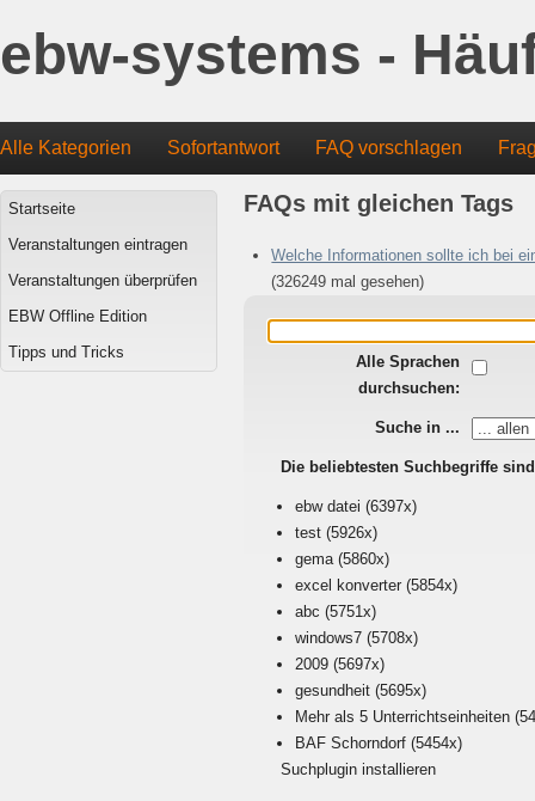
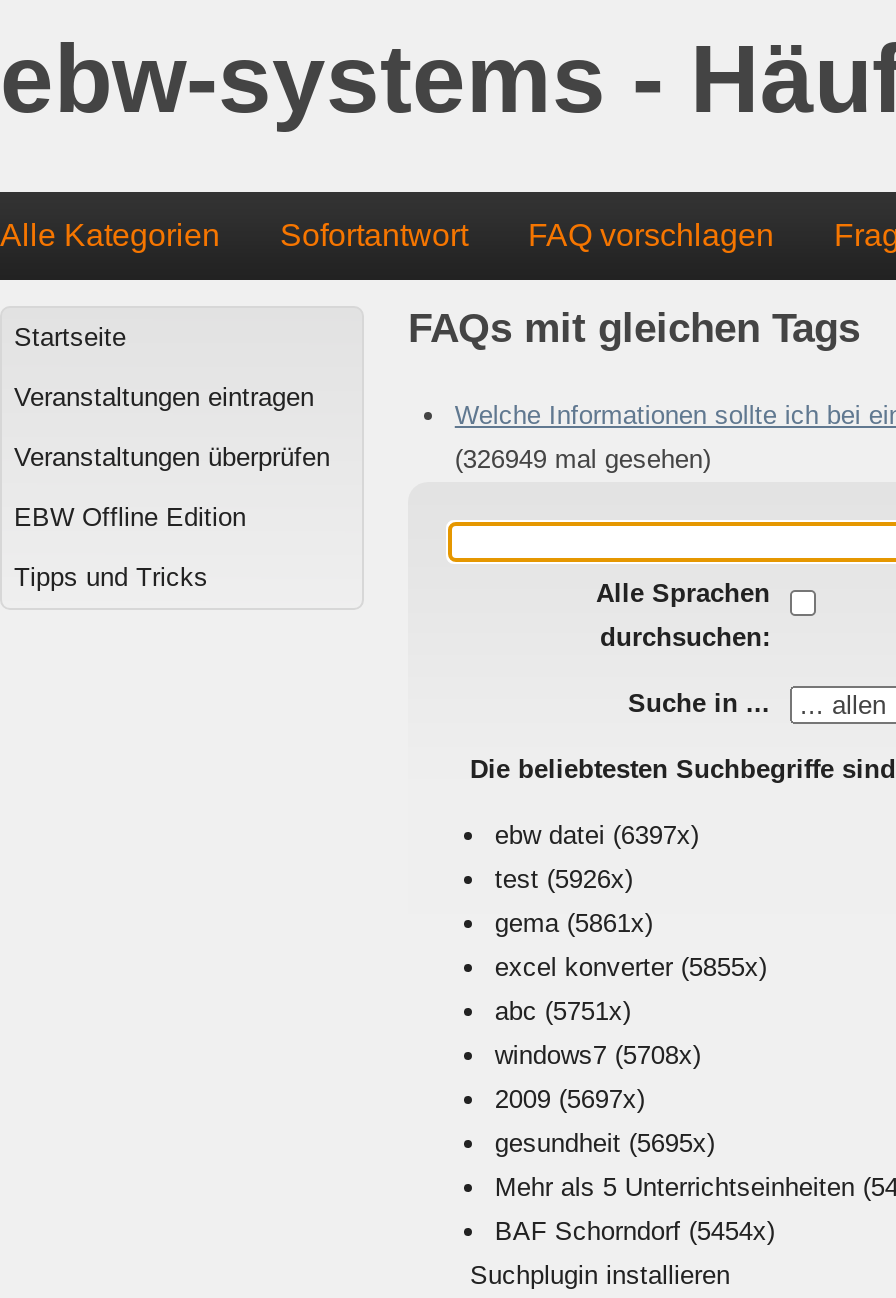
[272,272,424,290] (326249 mal gesehen) -> [455,443,711,473] (326949 mal gesehen)
[295,549,390,567] gema (5860x) -> [495,907,653,937] gema (5861x)
[295,576,458,594] excel konverter (5854x) -> [495,951,767,981] excel konverter (5855x)

